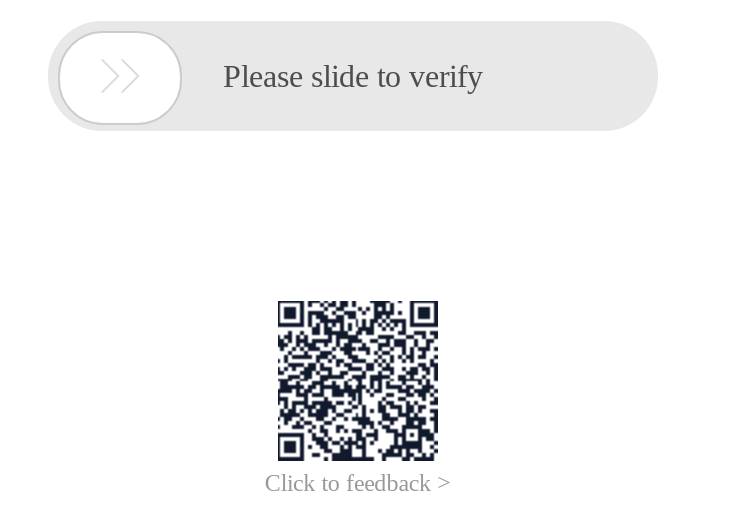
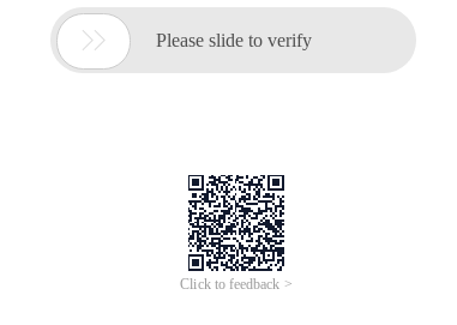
[276,299,440,463] [image] -> [187,174,284,272] [image]

